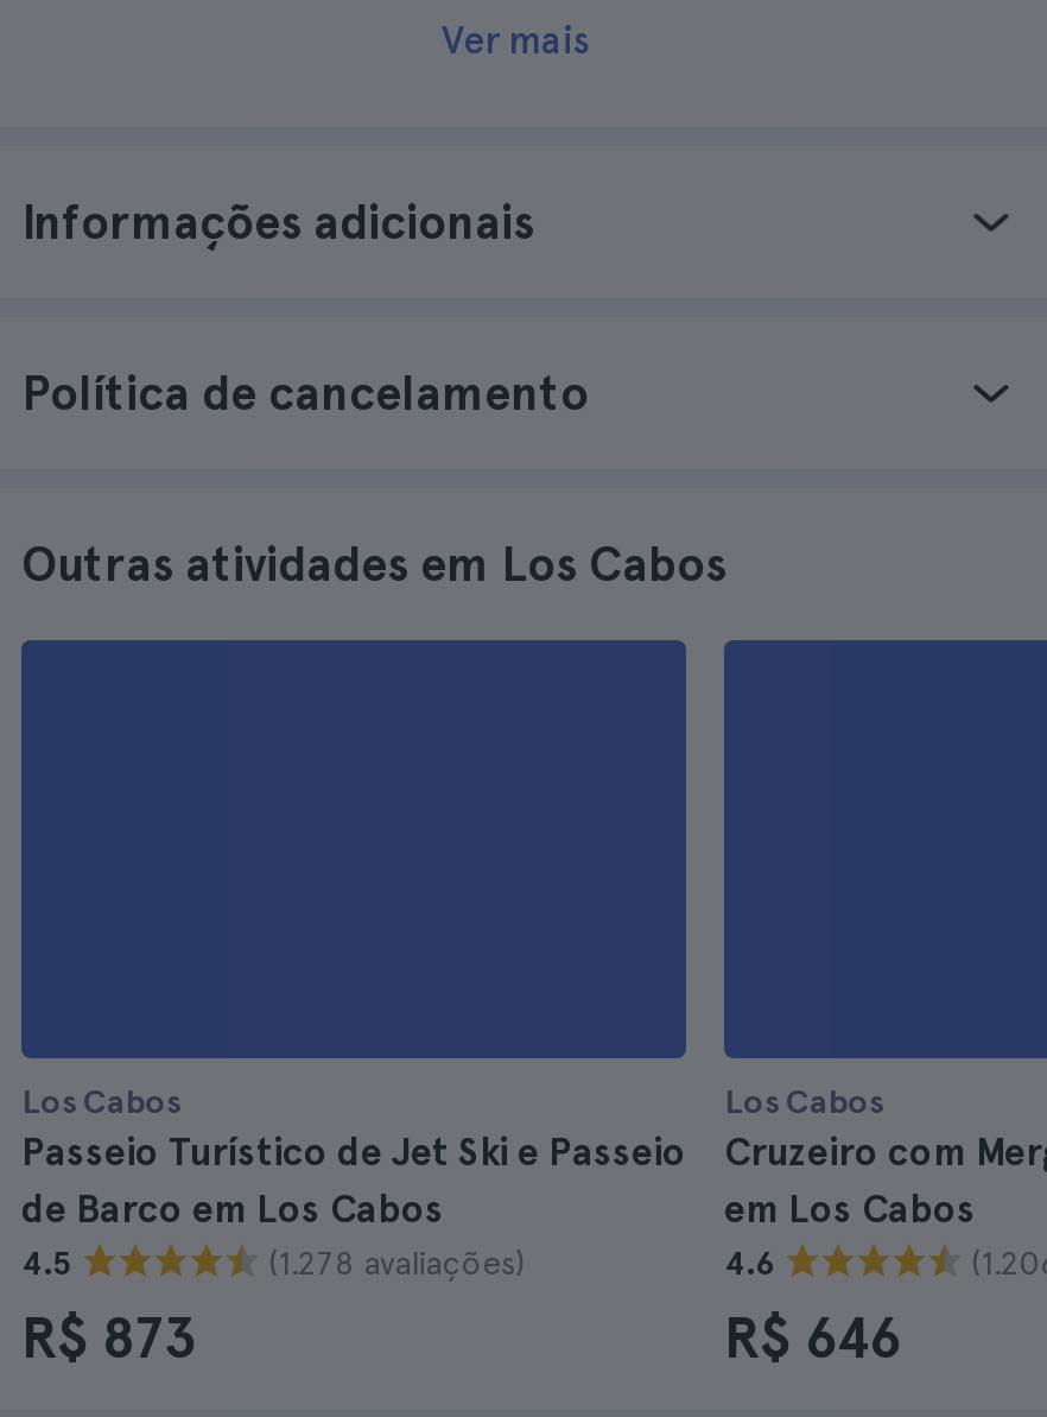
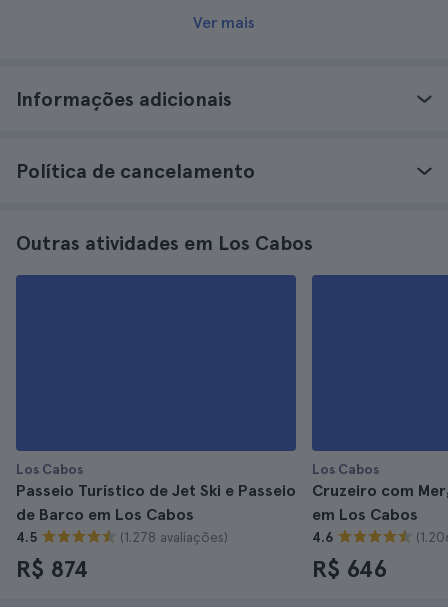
[21,1303,197,1372] R$ 873 -> [16,554,88,583] R$ 874

